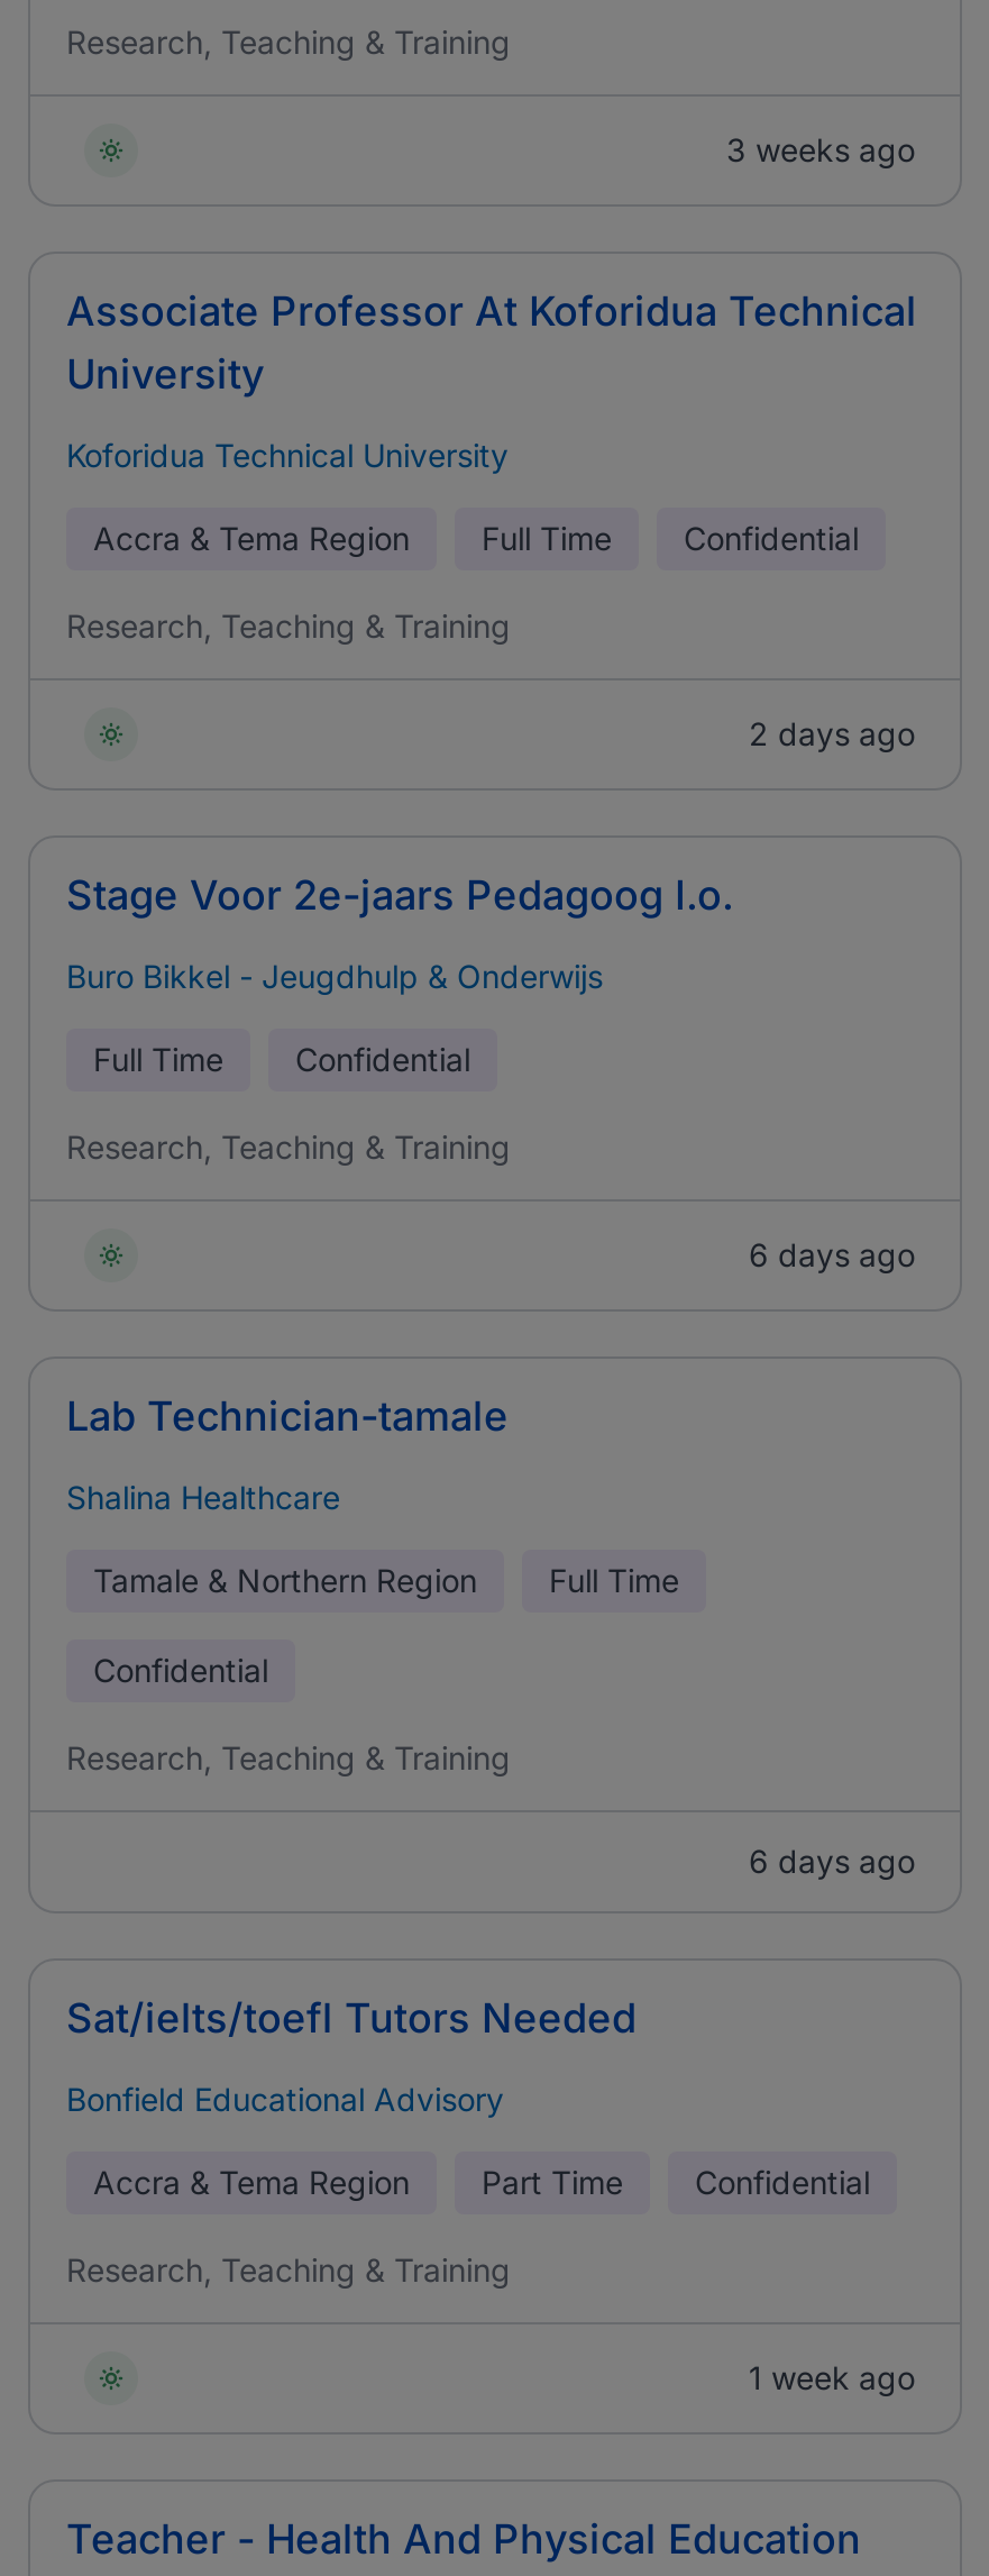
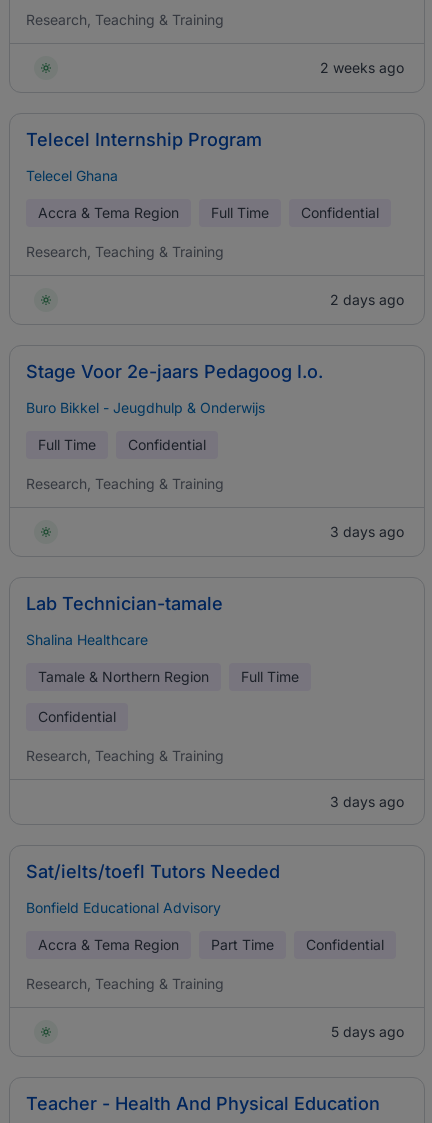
[726,130,915,168] 3 weeks ago -> [320,59,404,76] 2 weeks ago
[66,287,917,398] Associate Professor At Koforidua Technical | University -> [26,129,262,150] Telecel Internship Program
[66,436,509,474] Koforidua Technical University -> [26,167,118,184] Telecel Ghana
[749,1235,915,1273] 6 days ago -> [330,523,404,540] 3 days ago
[749,1842,915,1880] 6 days ago -> [330,793,404,810] 3 days ago
[749,2358,915,2396] 1 week ago -> [331,1023,404,1040] 5 days ago

